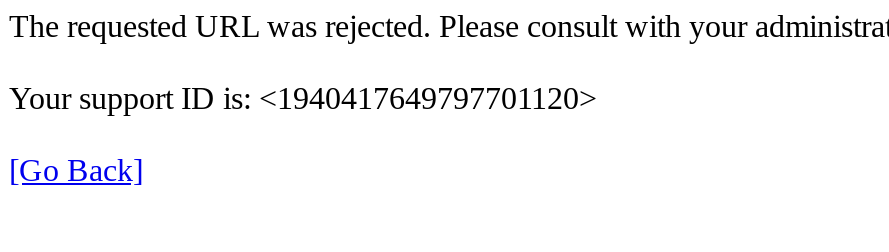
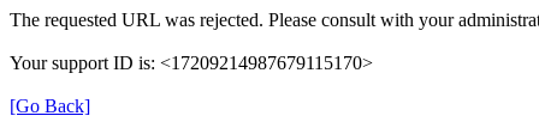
[9,81,597,115] Your support ID is: <1940417649797701120> -> [10,53,373,73] Your support ID is: <17209214987679115170>

